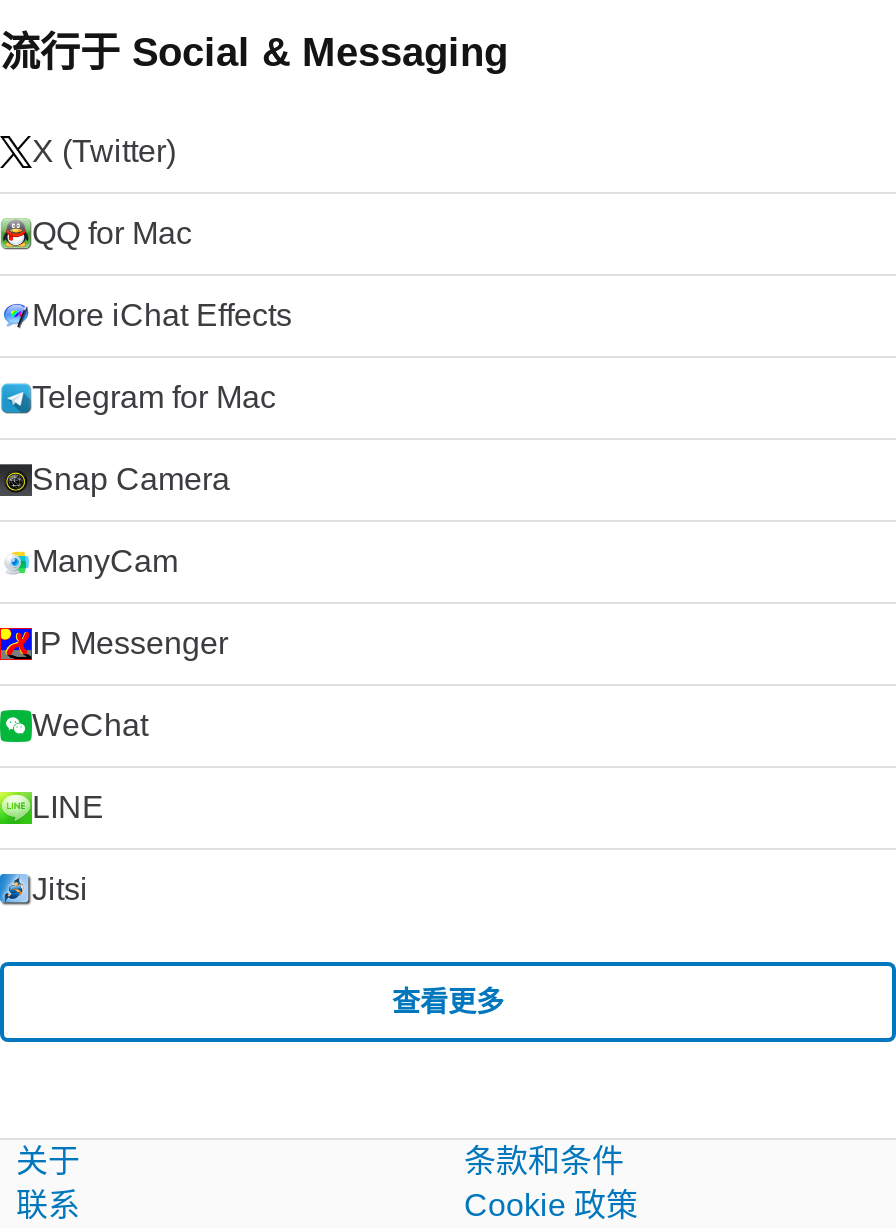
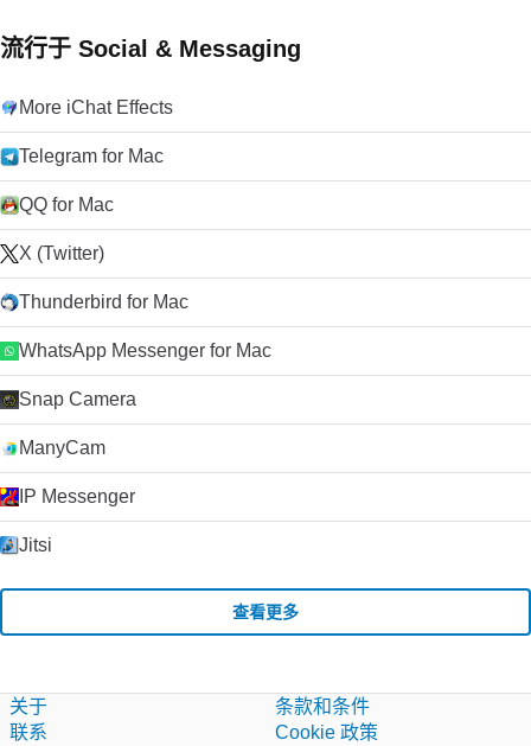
moved [32,134,192,250] -> [19,195,114,263]: QQ for Mac | X (Twitter)
moved [32,298,292,414] -> [19,97,173,166]: More iChat Effects | Telegram for Mac
none -> [19,292,271,361] Thunderbird for Mac | WhatsApp Messenger for Mac
moved [32,462,230,660] -> [19,389,136,506]: Snap Camera | ManyCam | IP Messenger
[32,708,148,824] WeChat | LINE -> none

